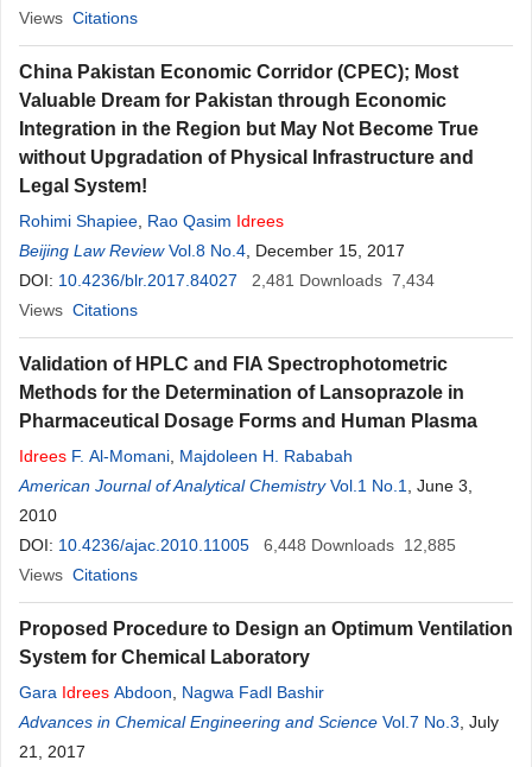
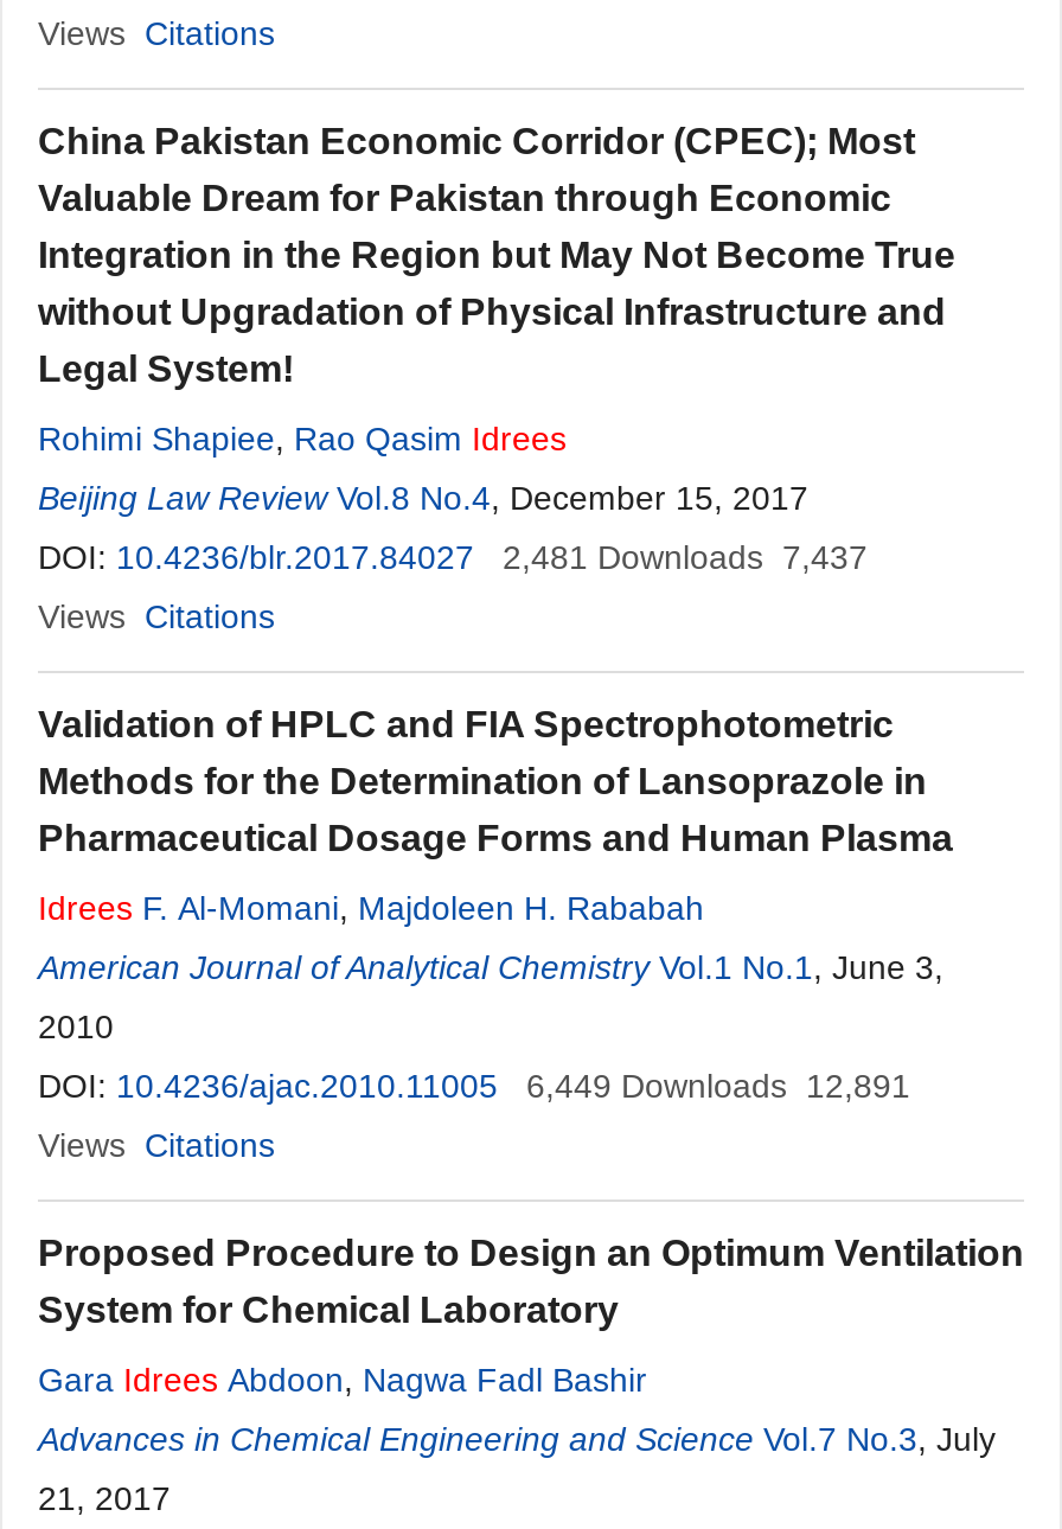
[19,271,435,290] DOI: 10.4236/blr.2017.84027 2,481 Downloads 7,434 -> [38,538,868,576] DOI: 10.4236/blr.2017.84027 2,481 Downloads 7,437
[19,535,456,554] DOI: 10.4236/ajac.2010.11005 6,448 Downloads 12,885 -> [38,1067,910,1105] DOI: 10.4236/ajac.2010.11005 6,449 Downloads 12,891

